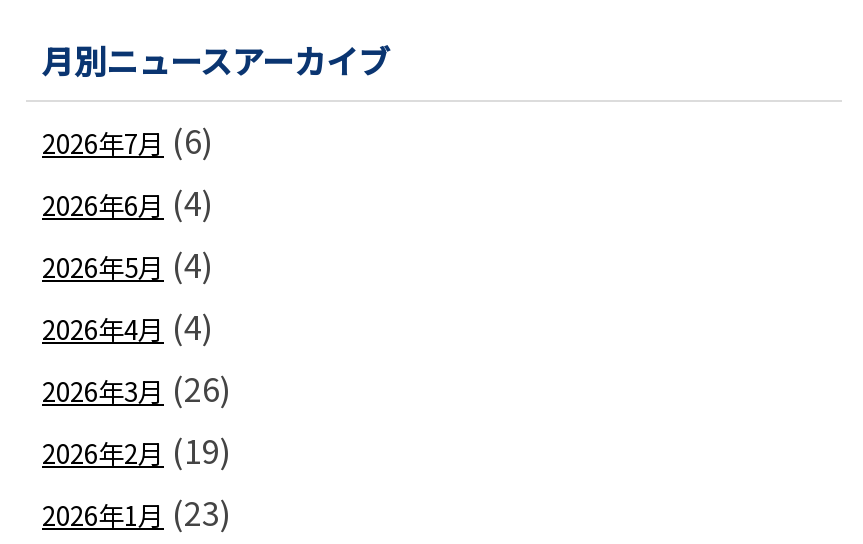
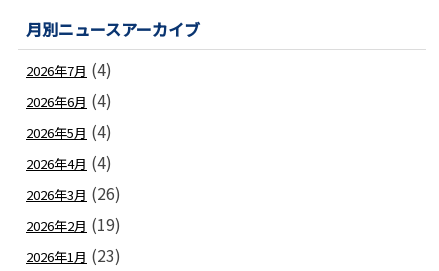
[42,116,214,164] 2026年7月(6) -> [26,57,112,81] 2026年7月(4)

